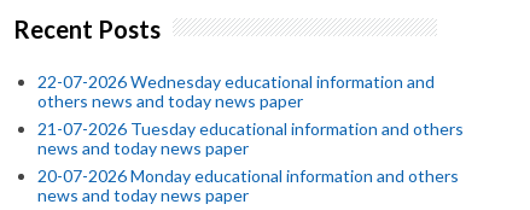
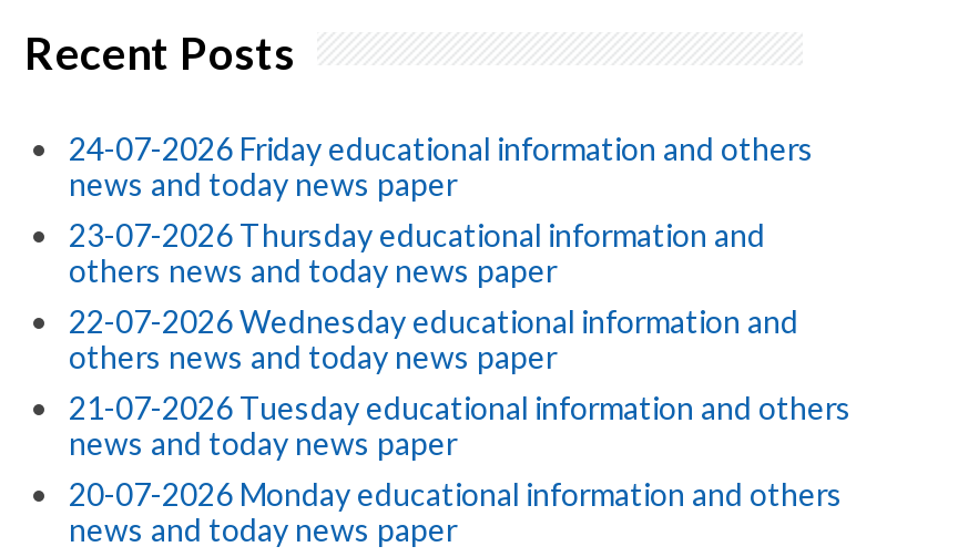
none -> [69,129,814,289] 24-07-2026 Friday educational information and others | news and today news paper | 23-07-2026 Thursday educational information and | others news and today news paper

